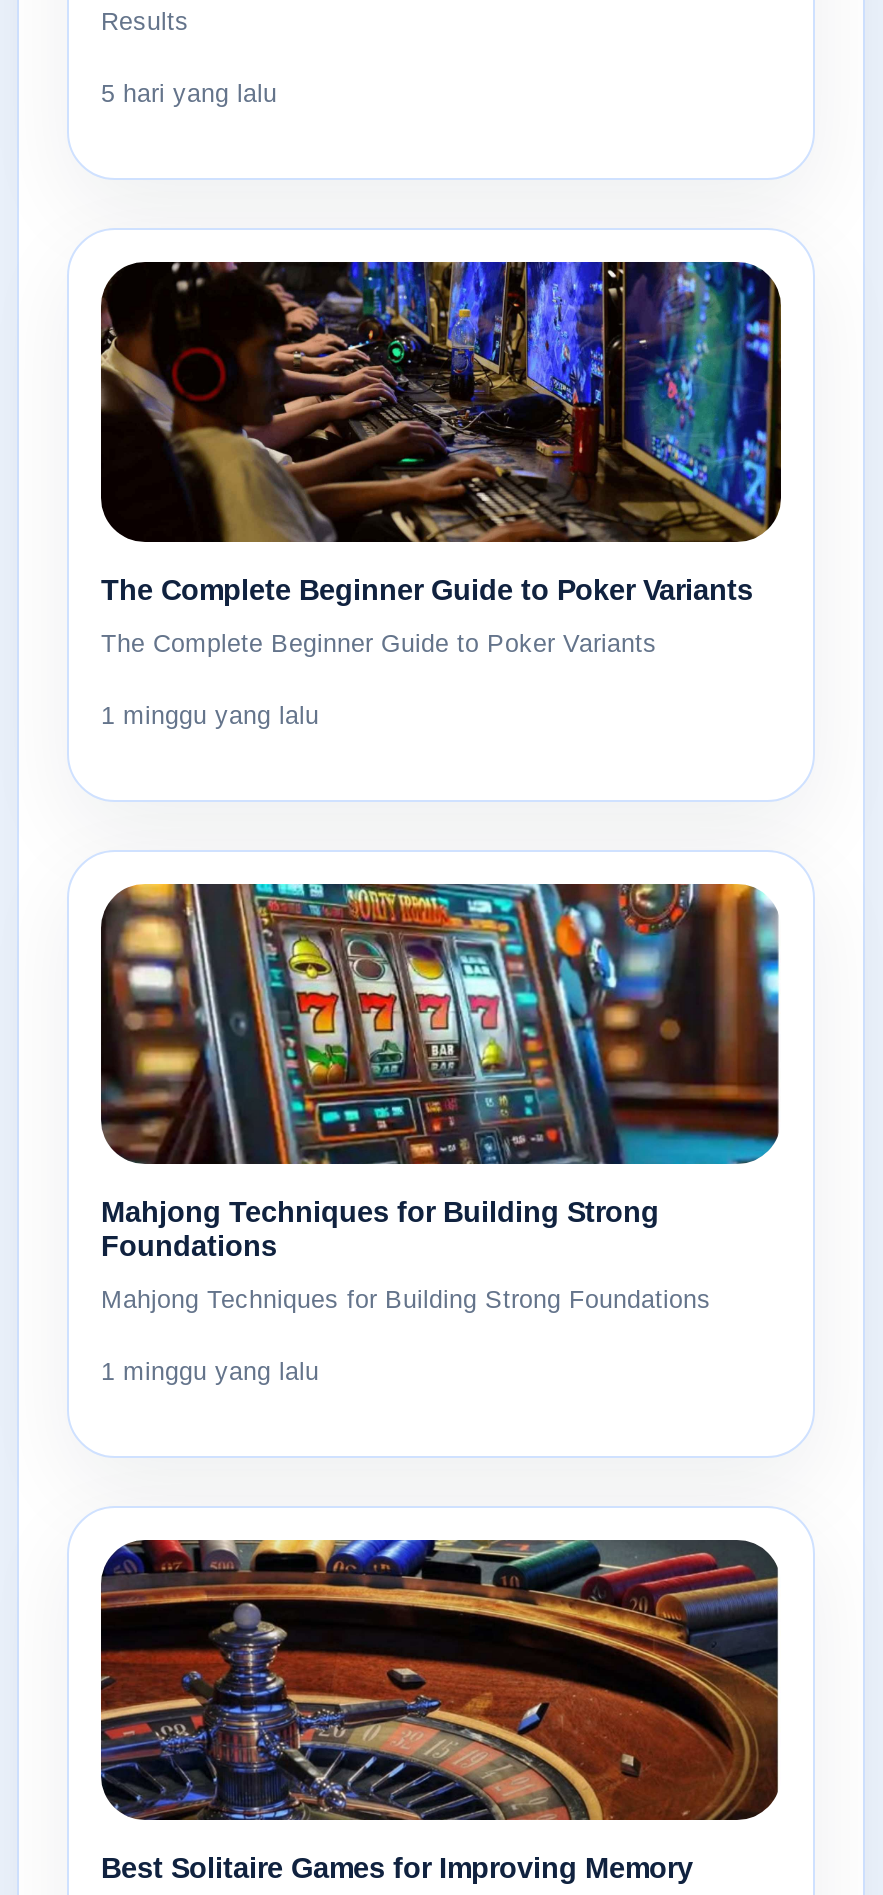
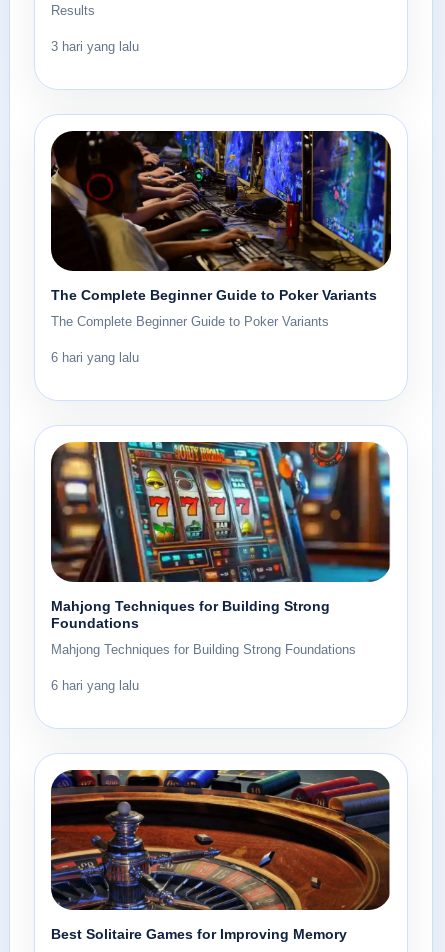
[101,80,277,108] 5 hari yang lalu -> [51,40,139,54] 3 hari yang lalu
[101,702,319,730] 1 minggu yang lalu -> [51,351,139,365] 6 hari yang lalu
[101,1358,319,1386] 1 minggu yang lalu -> [51,679,139,693] 6 hari yang lalu

